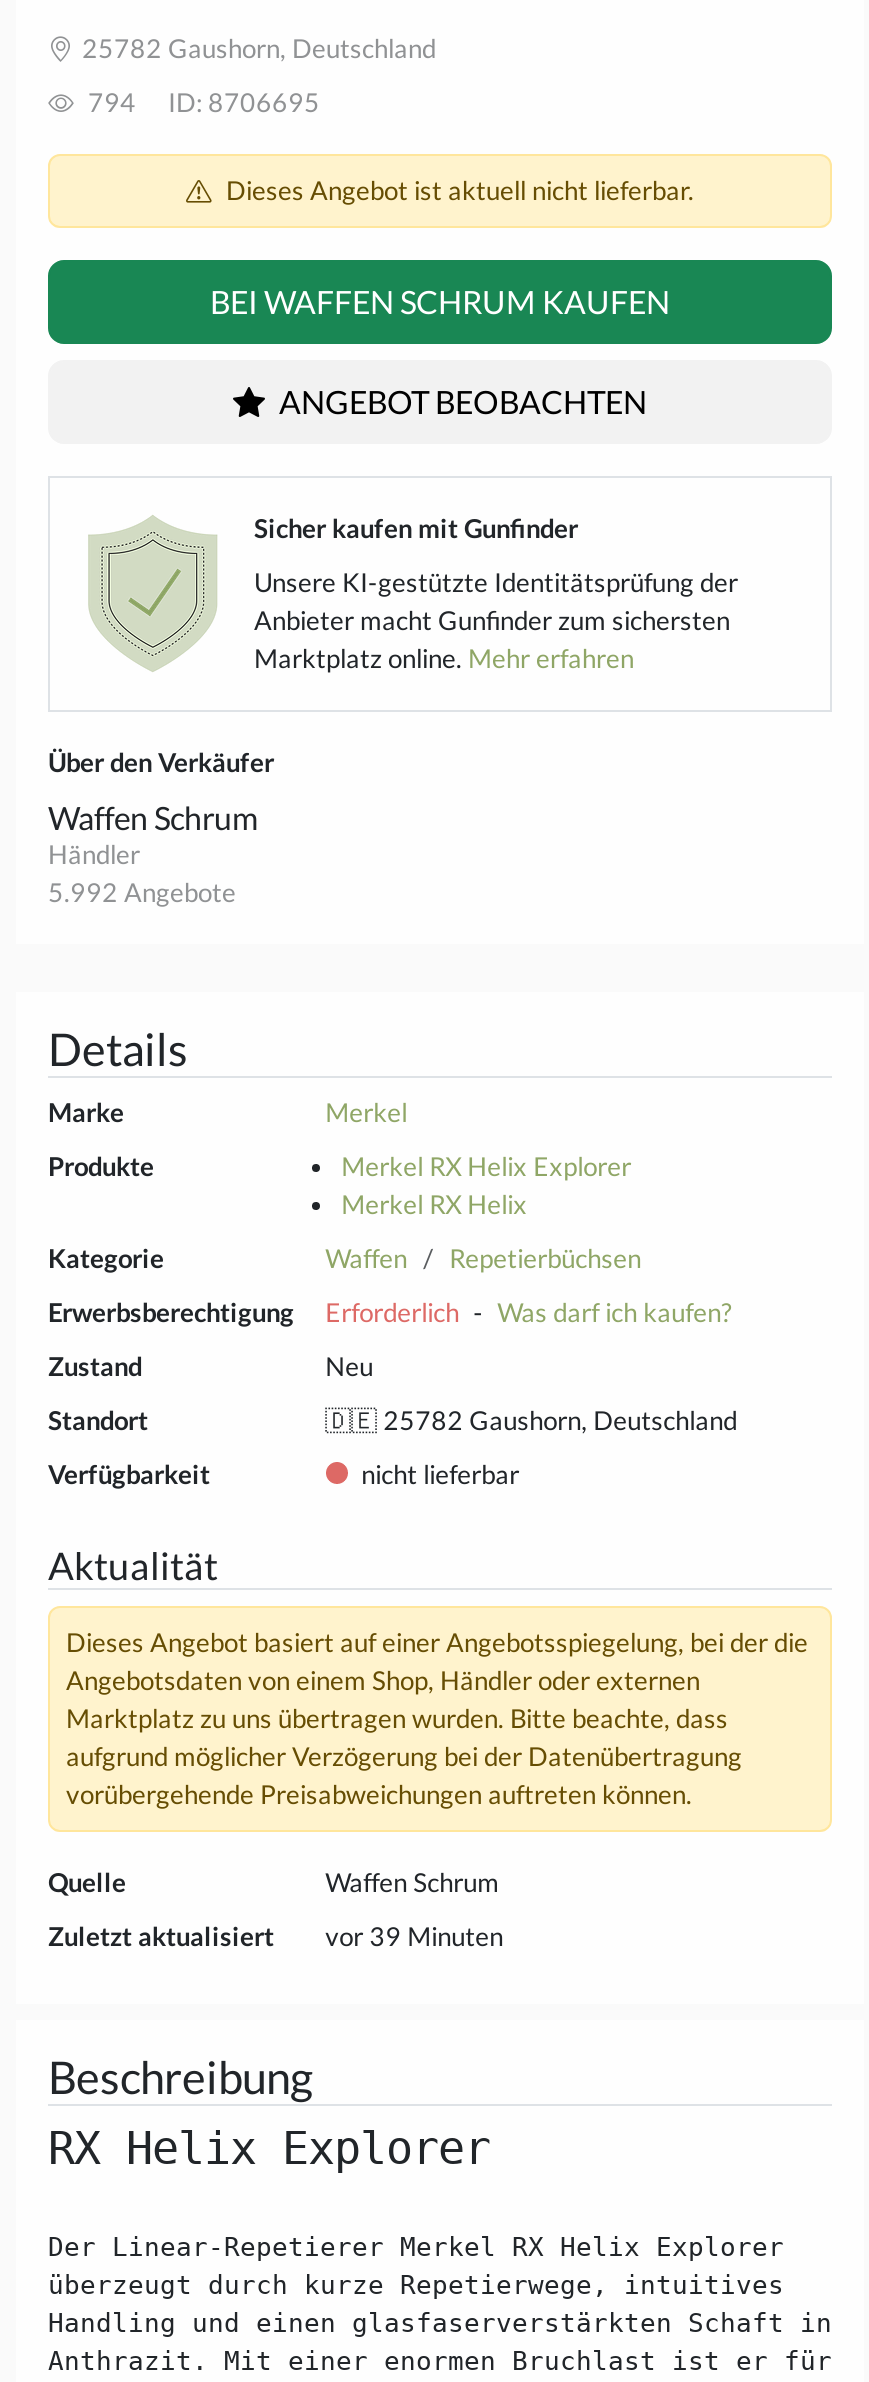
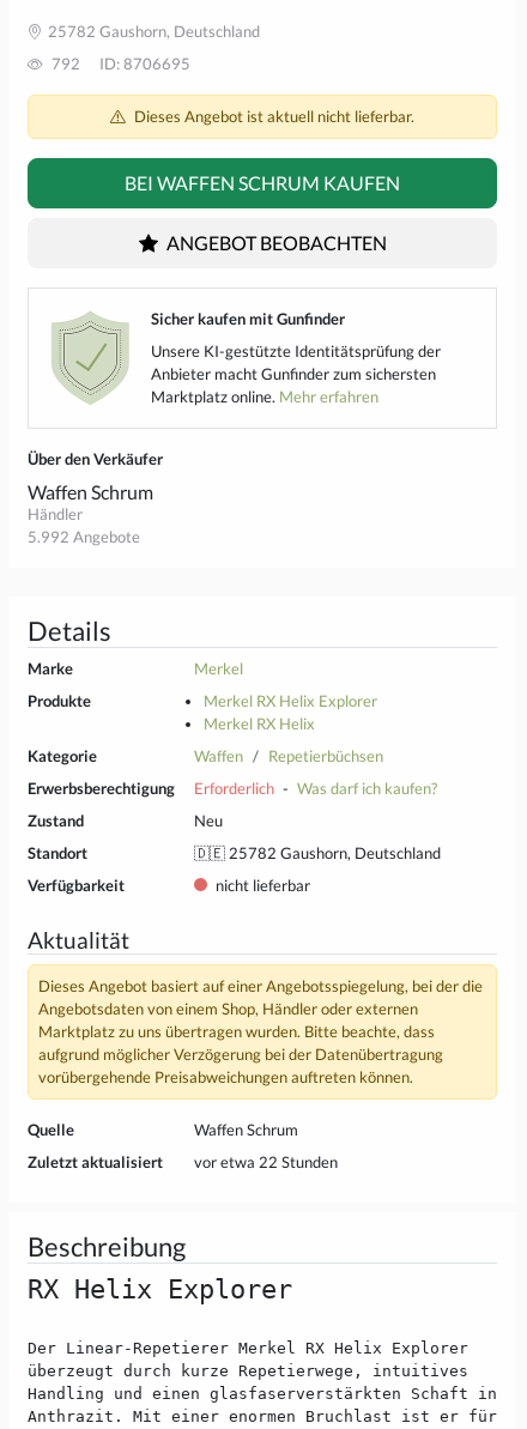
[82,86,320,118] 794 ID: 8706695 -> [48,54,190,73] 792 ID: 8706695
[325,1920,503,1952] vor 39 Minuten -> [194,1152,337,1171] vor etwa 22 Stunden

